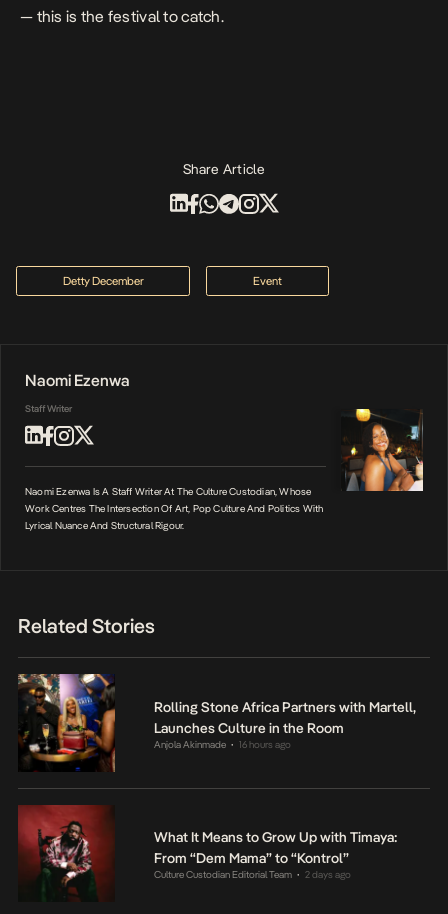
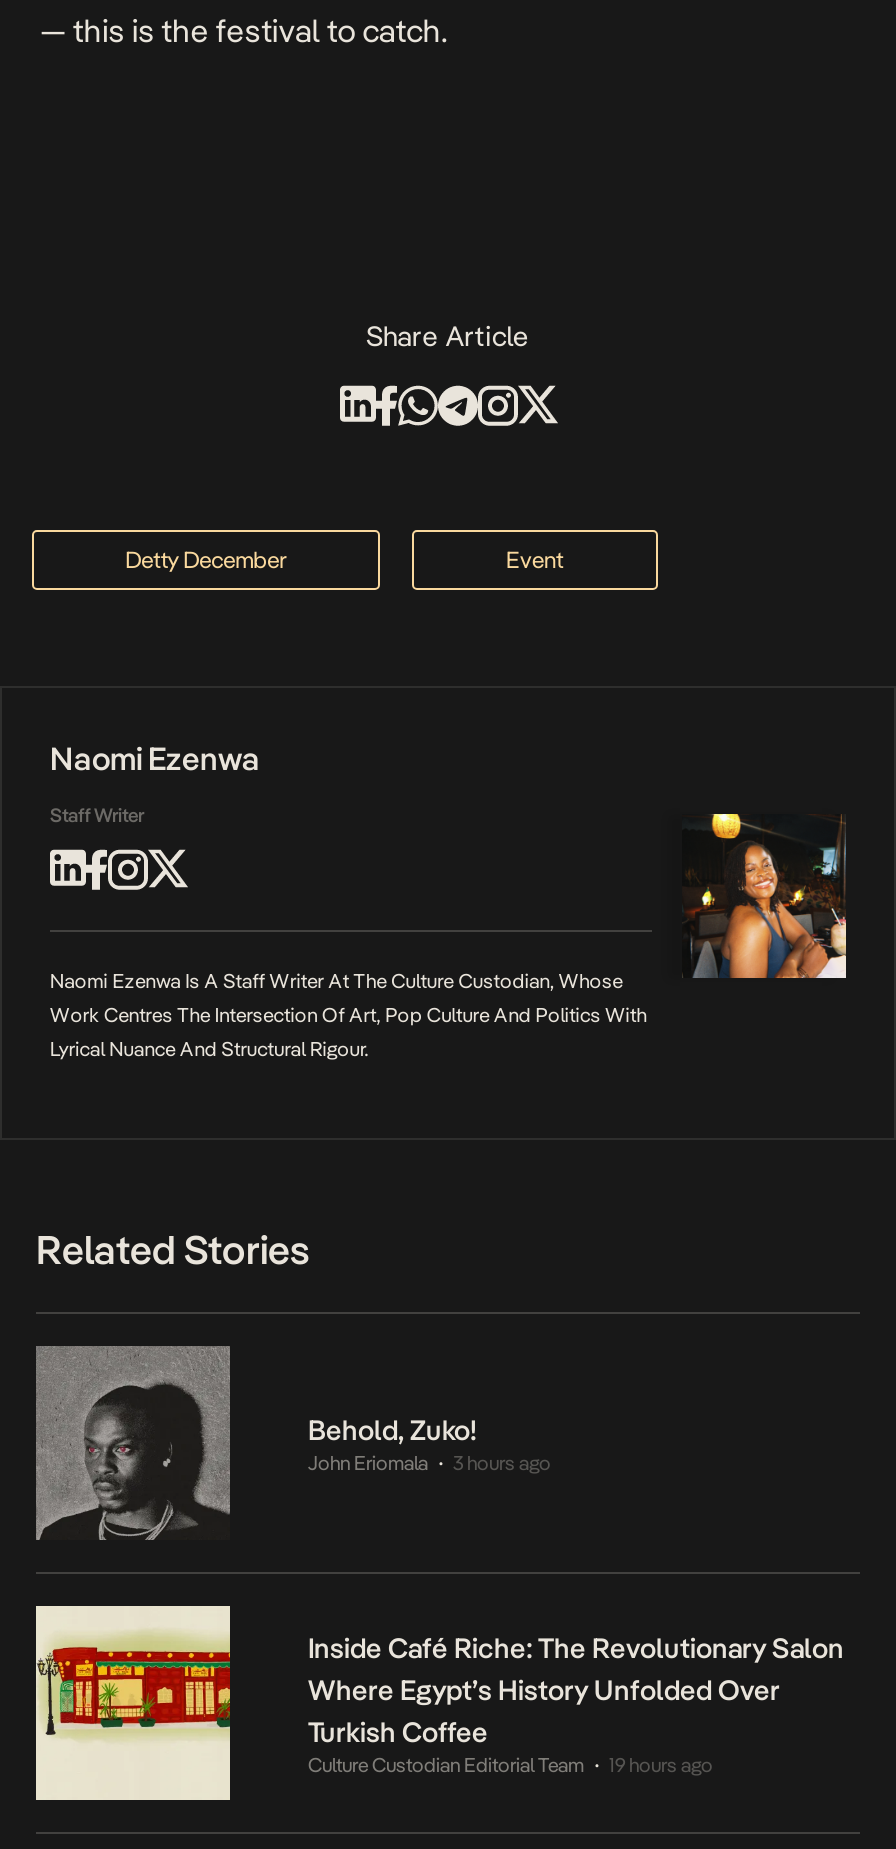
[18,673,416,772] [image] | Rolling Stone Africa Partners with Martell, | Launches Culture in the Room | Anjola Akinmade | 16 hours ago -> [34,1344,551,1540] [image] | Behold, Zuko! | John Eriomala | 3 hours ago
[18,804,397,899] [image] | What It Means to Grow Up with Timaya: | From “Dem Mama” to “Kontrol” -> [34,1602,844,1802] [image] | Inside Café Riche: The Revolutionary Salon | Where Egypt’s History Unfolded Over | Turkish Coffee
[154,869,350,880] Culture Custodian Editorial Team 2 days ago -> [308,1755,713,1777] Culture Custodian Editorial Team 19 hours ago

